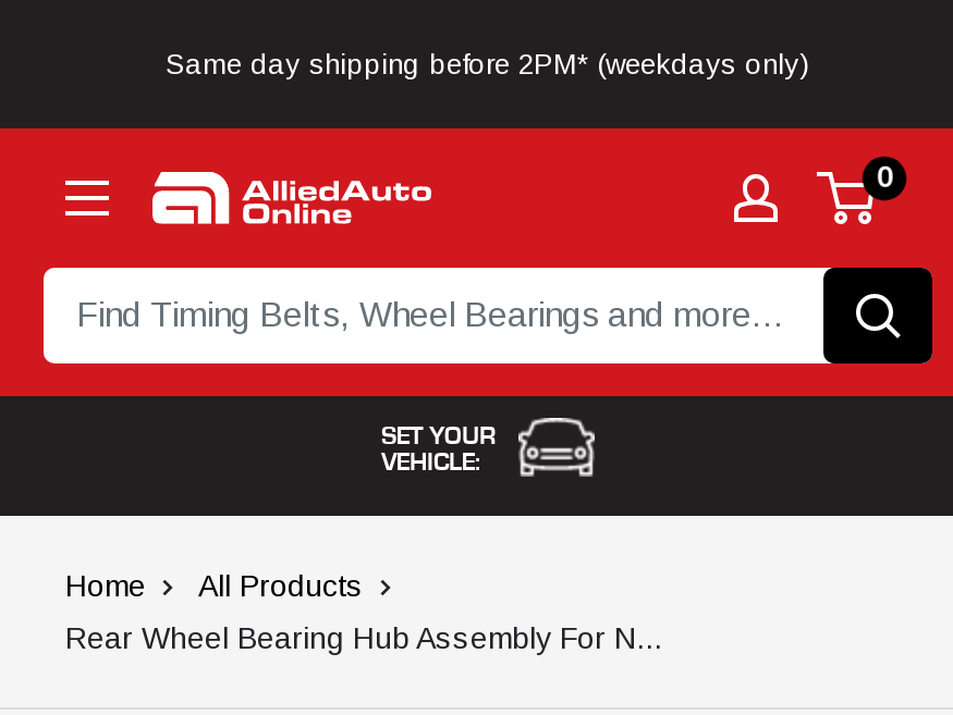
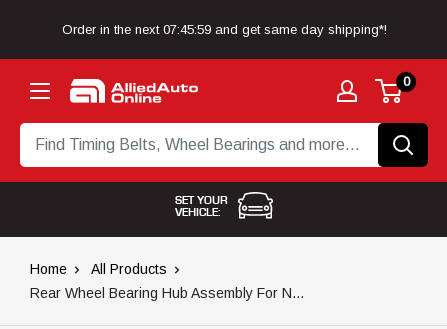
[166,48,810,81] Same day shipping before 2PM* (weekdays only) -> [61,22,386,37] Order in the next 07:45:59 and get same day shipping*!

